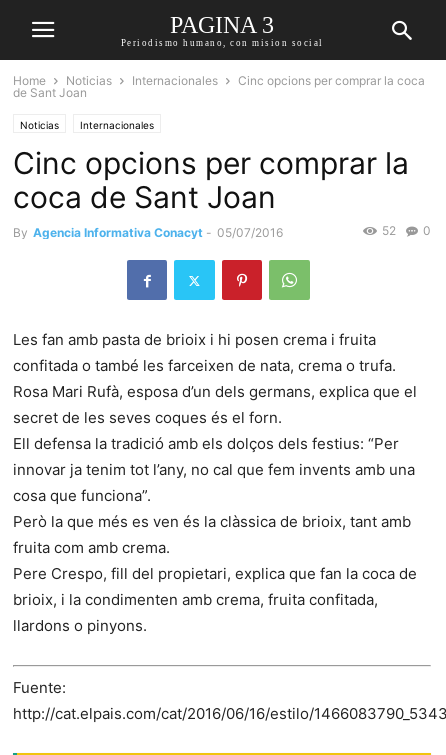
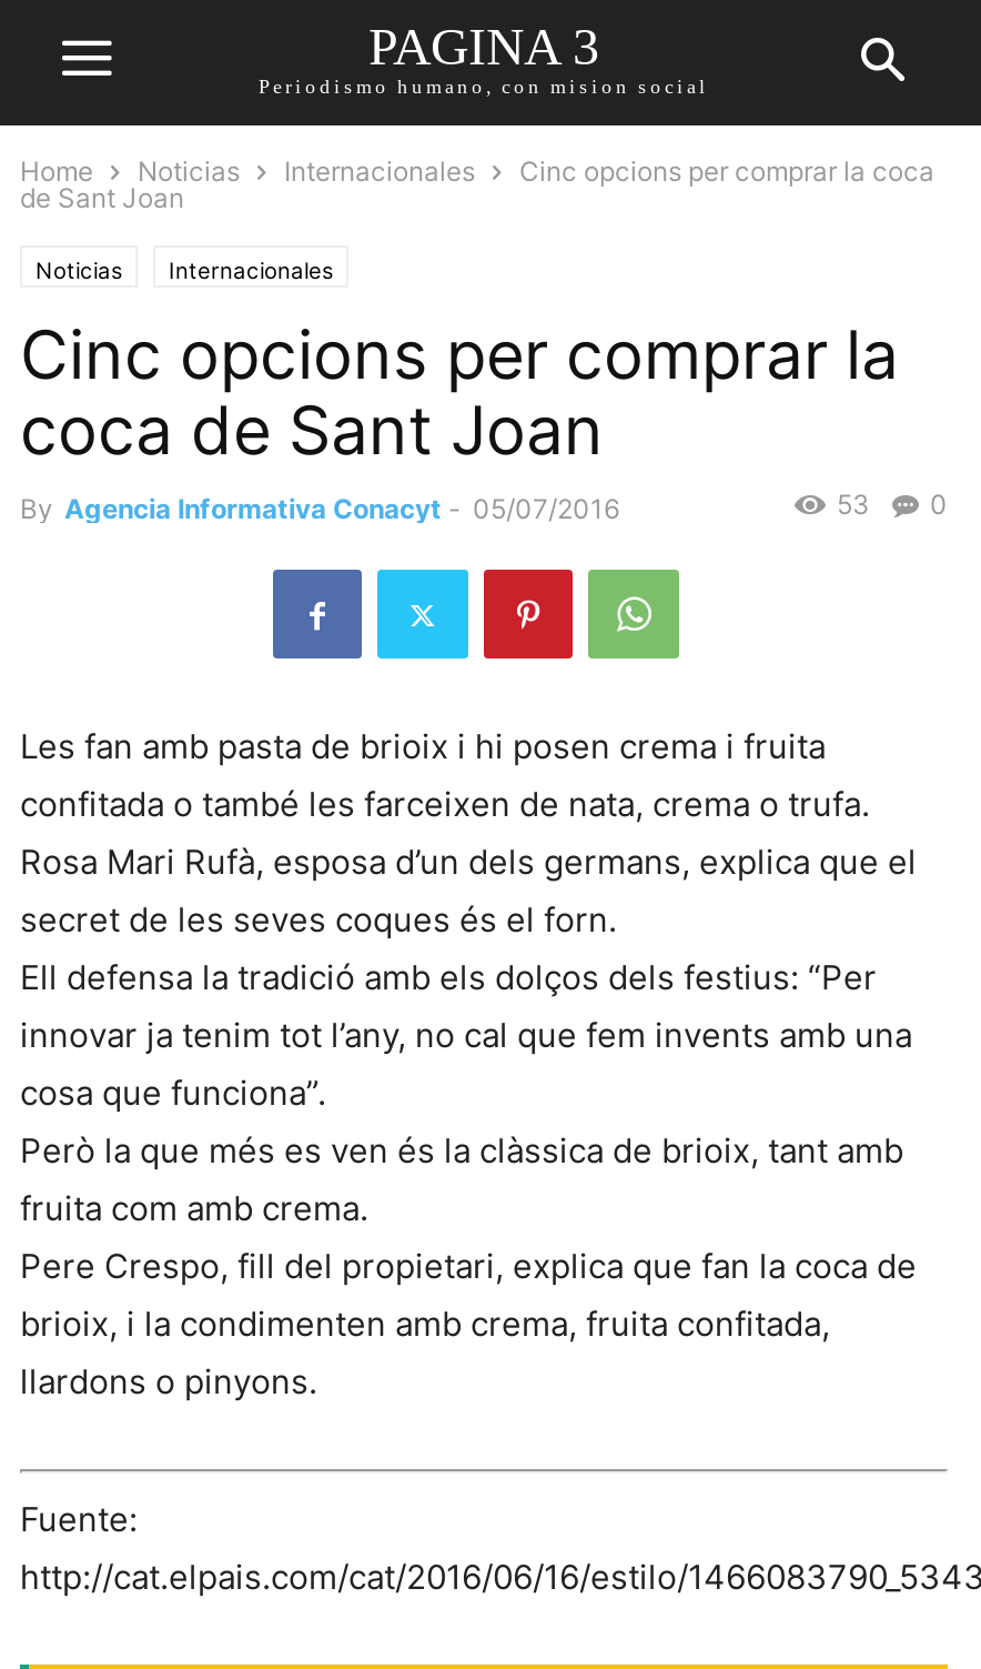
[382,223,431,238] 52 0 -> [837,487,948,521] 53 0

